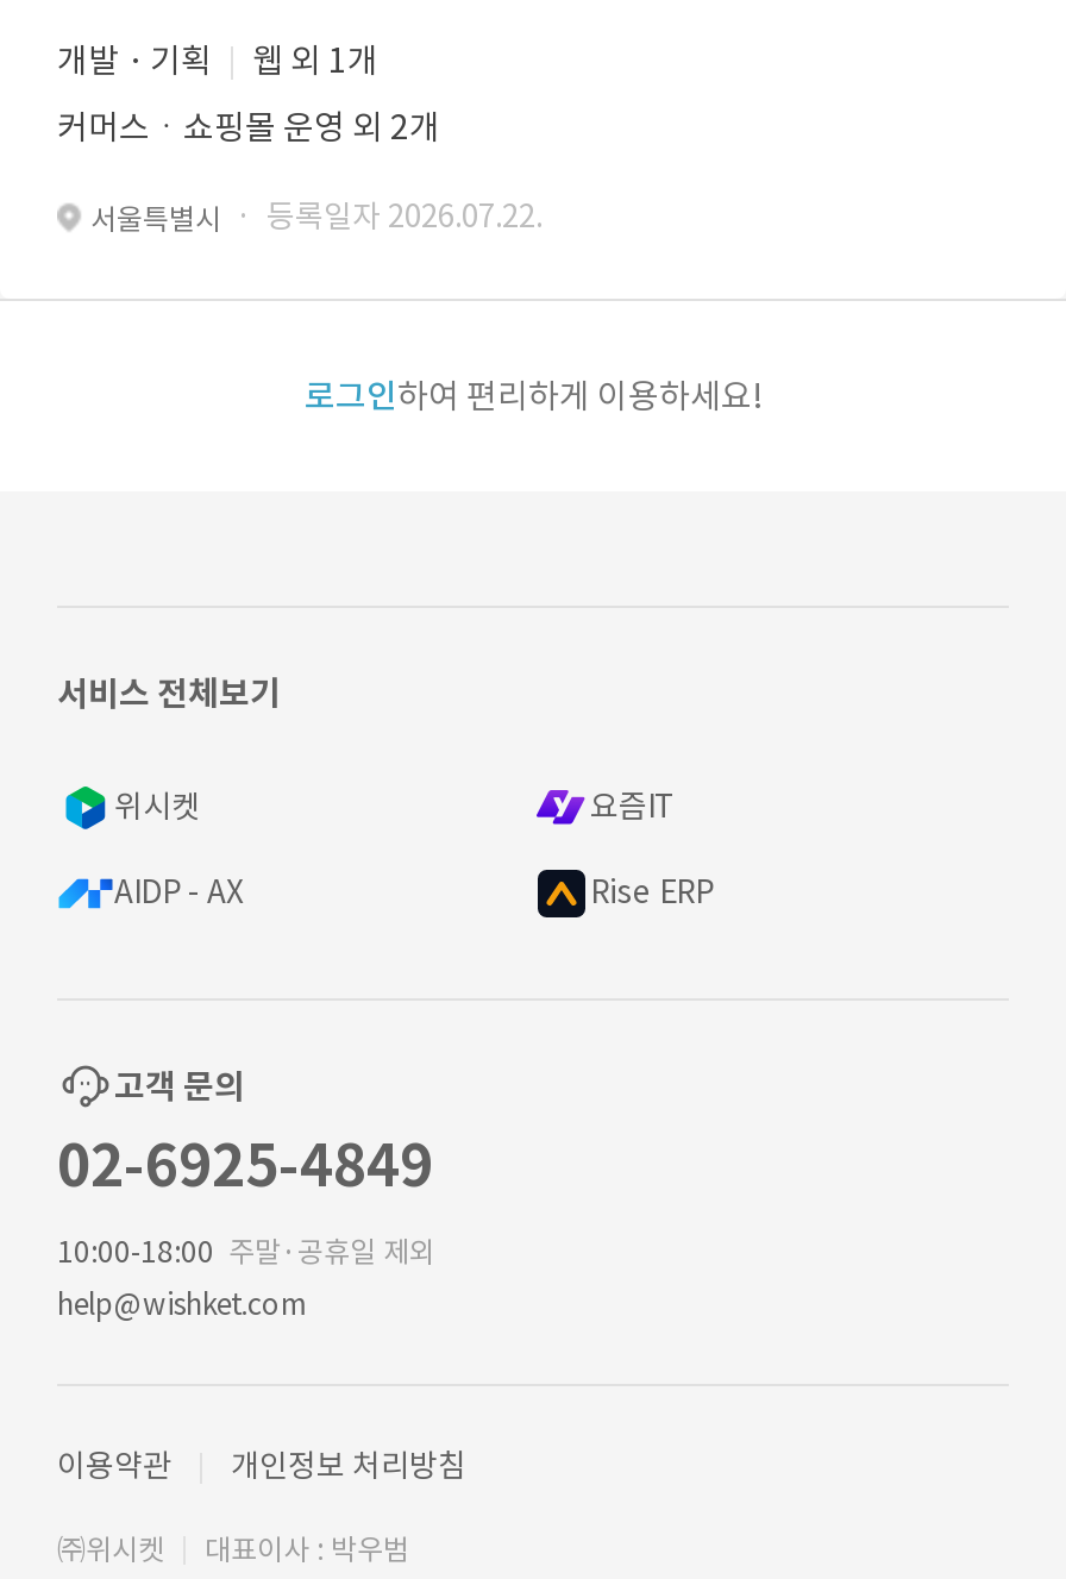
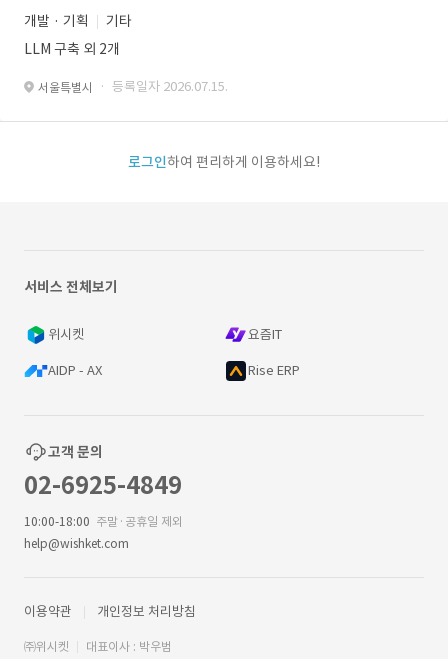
[252,39,378,82] 웹 외 1개 -> [106,12,132,30] 기타
[57,106,440,149] 커머스ㆍ쇼핑몰 운영 외 2개 -> [24,40,120,58] LLM 구축 외 2개
[90,196,543,237] 서울특별시 · 등록일자 2026.07.22. -> [38,78,228,95] 서울특별시 · 등록일자 2026.07.15.

